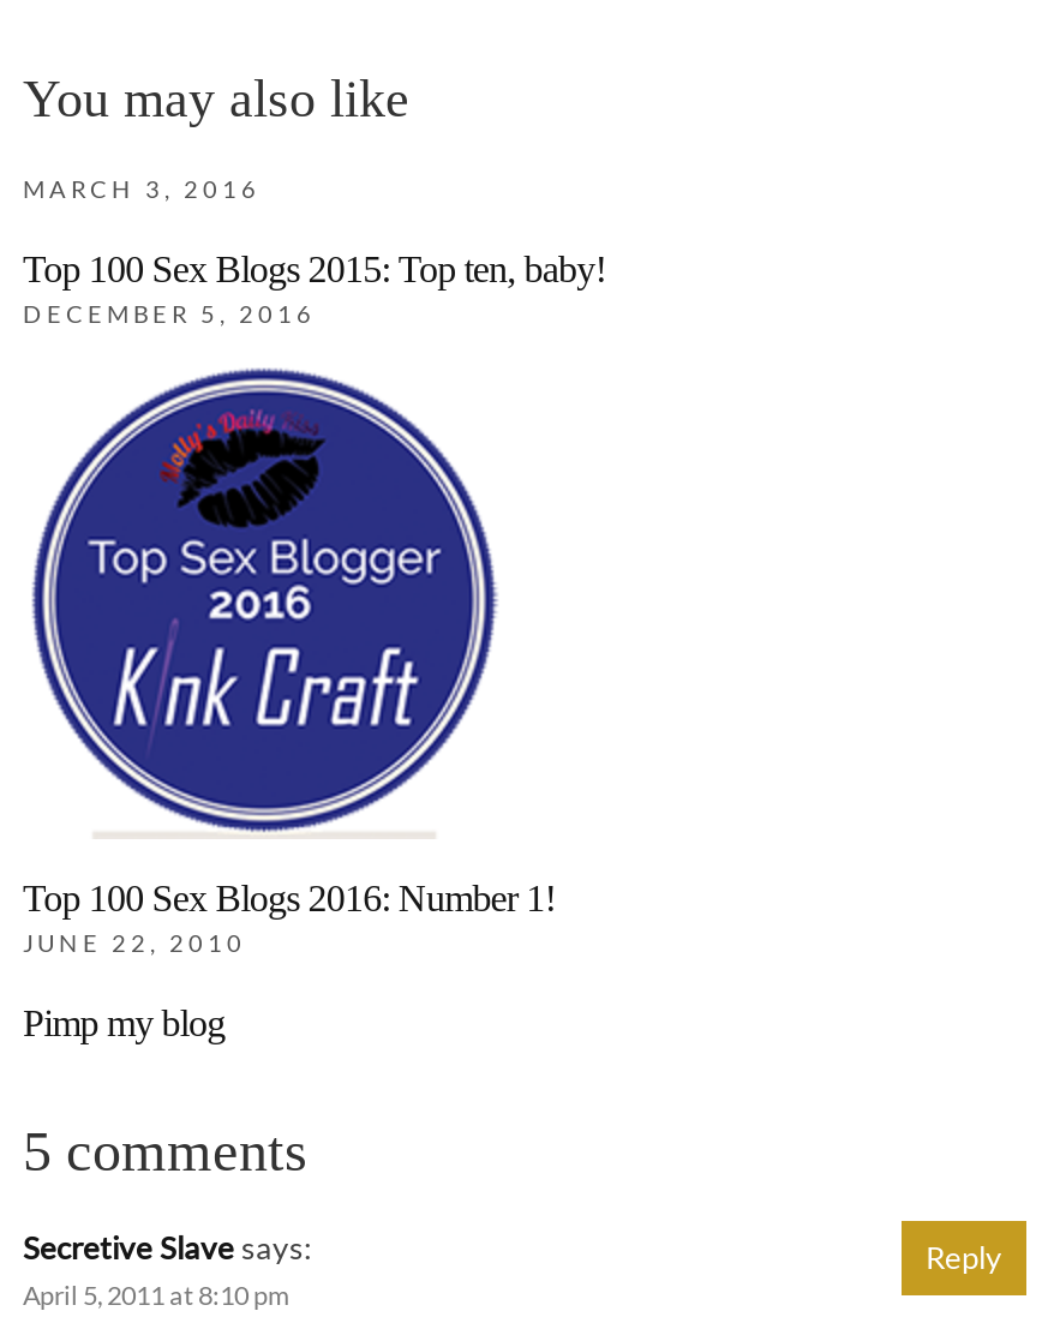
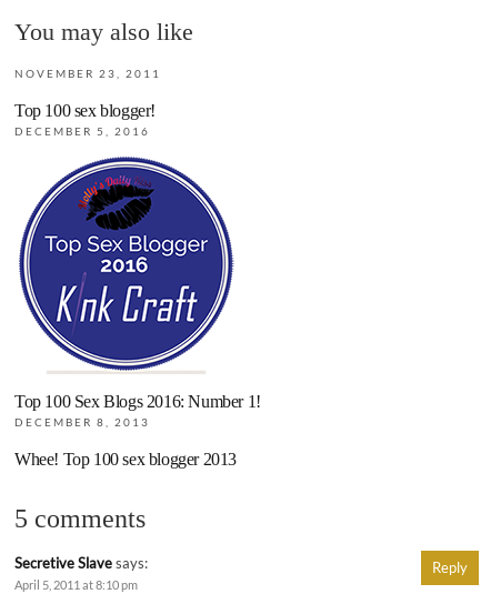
[23,175,260,203] MARCH 3, 2016 -> [14,67,161,80] NOVEMBER 23, 2011
[23,249,606,290] Top 100 Sex Blogs 2015: Top ten, baby! -> [14,101,156,120] Top 100 sex blogger!
[23,928,246,957] JUNE 22, 2010 -> [14,415,150,429] DECEMBER 8, 2013
[23,1003,225,1044] Pimp my blog -> [14,450,237,469] Whee! Top 100 sex blogger 2013

